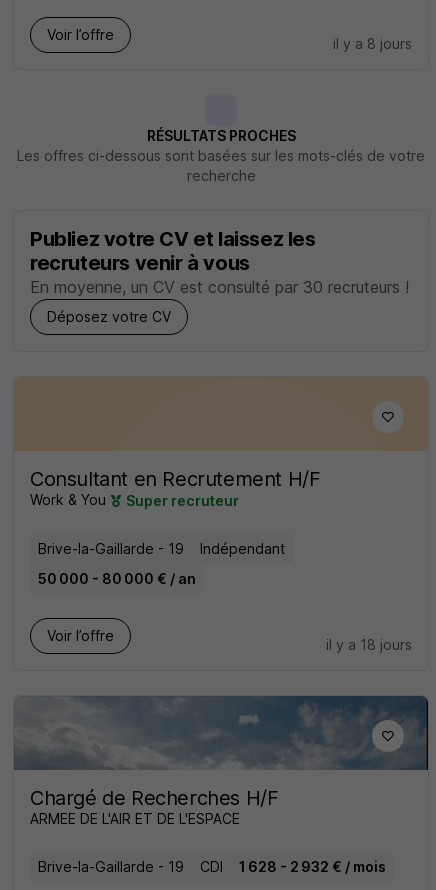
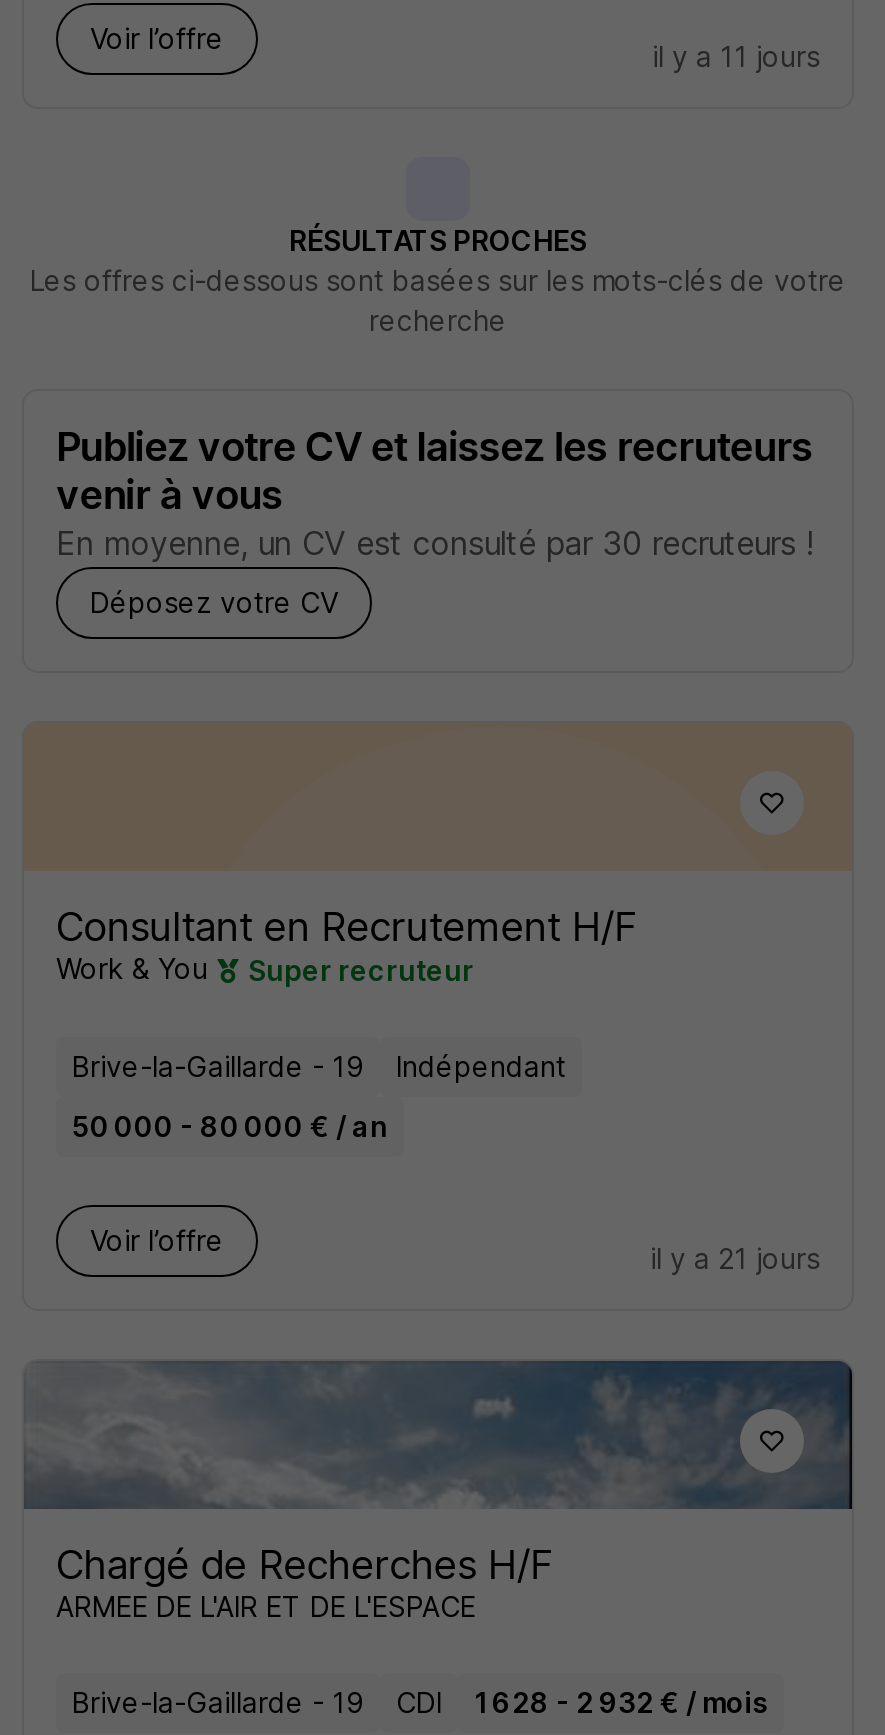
[333,35,412,52] il y a 8 jours -> [652,39,820,73] il y a 11 jours
[326,636,412,653] il y a 18 jours -> [650,1242,820,1276] il y a 21 jours

